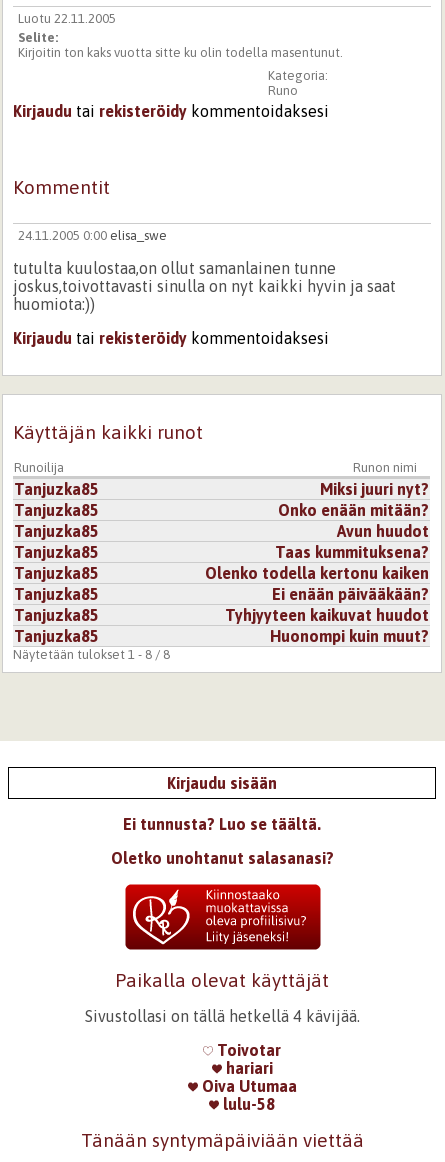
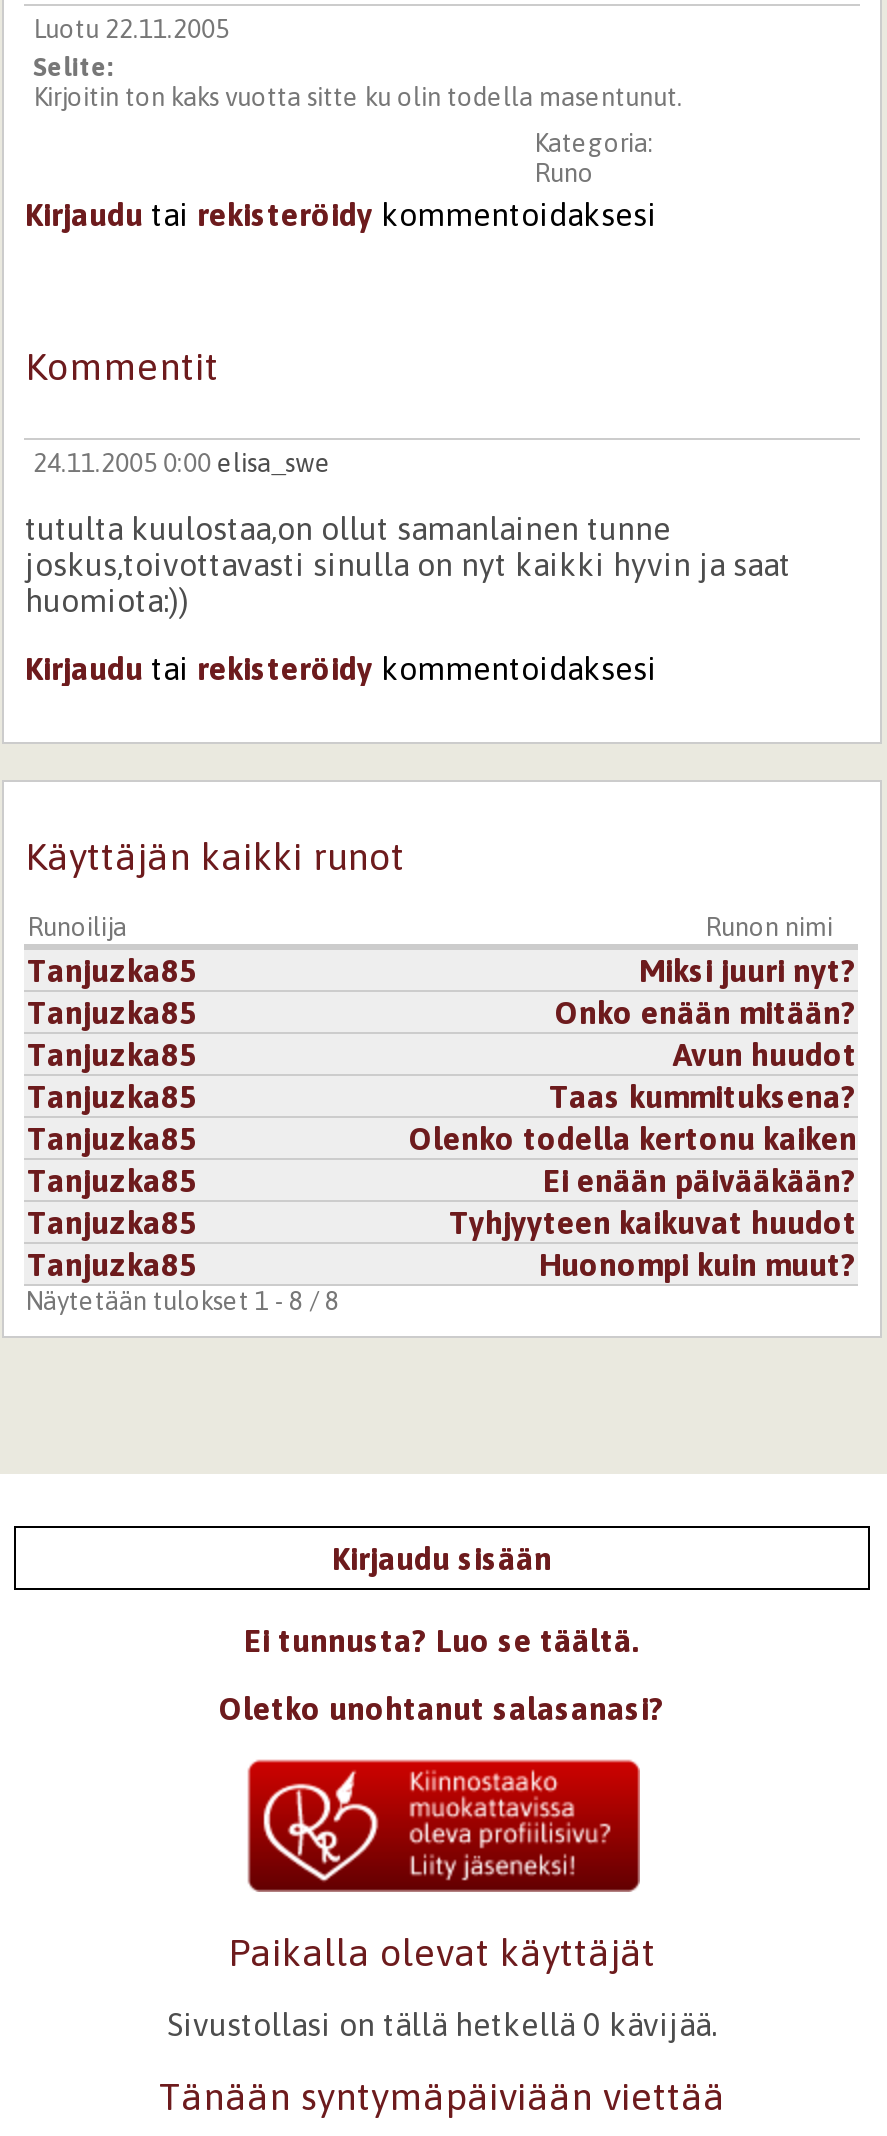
[84,1007,359,1113] Sivustollasi on tällä hetkellä 4 kävijää. | Toivotar | hariari | Oiva Utumaa | lulu-58 -> [167,2006,717,2042] Sivustollasi on tällä hetkellä 0 kävijää.

